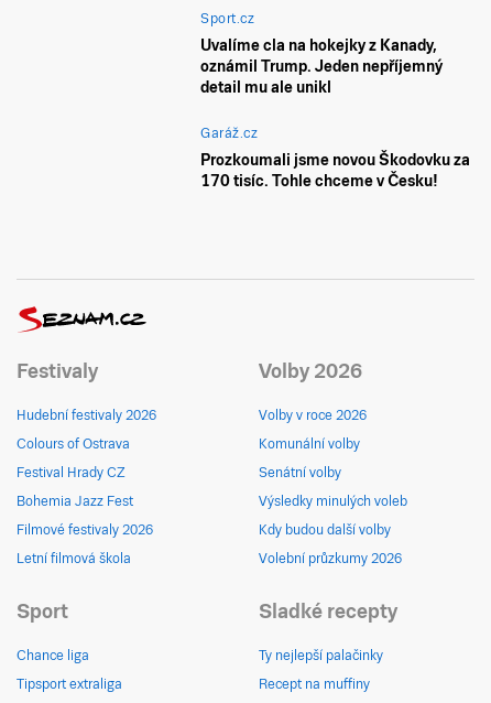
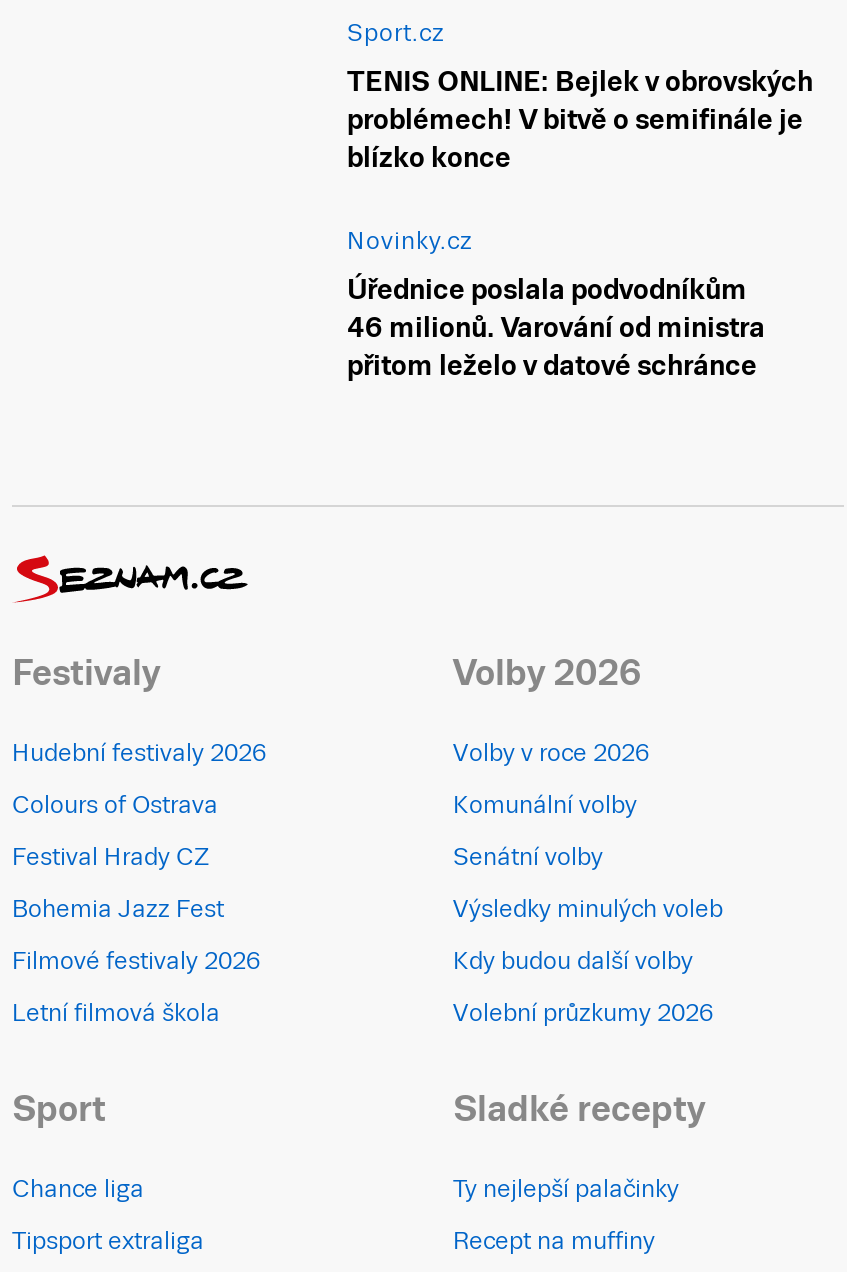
[201,37,443,96] Uvalíme cla na hokejky z Kanady, | oznámil Trump. Jeden nepříjemný | detail mu ale unikl -> [347,66,813,174] TENIS ONLINE: Bejlek v obrovských | problémech! V bitvě o semifinále je | blízko konce
[201,126,258,141] Garáž.cz -> [347,227,473,255] Novinky.cz
[201,151,471,189] Prozkoumali jsme novou Škodovku za | 170 tisíc. Tohle chceme v Česku! -> [347,273,765,381] Úřednice poslala podvodníkům | 46 milionů. Varování od ministra | přitom leželo v datové schránce

